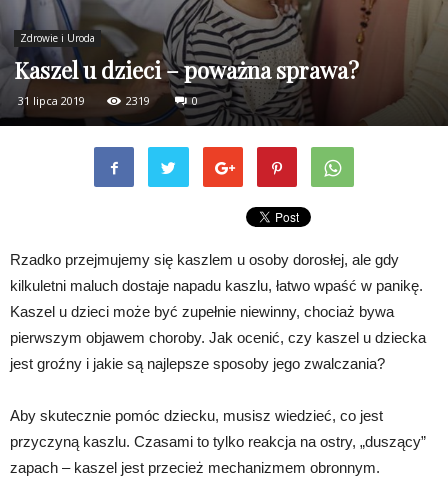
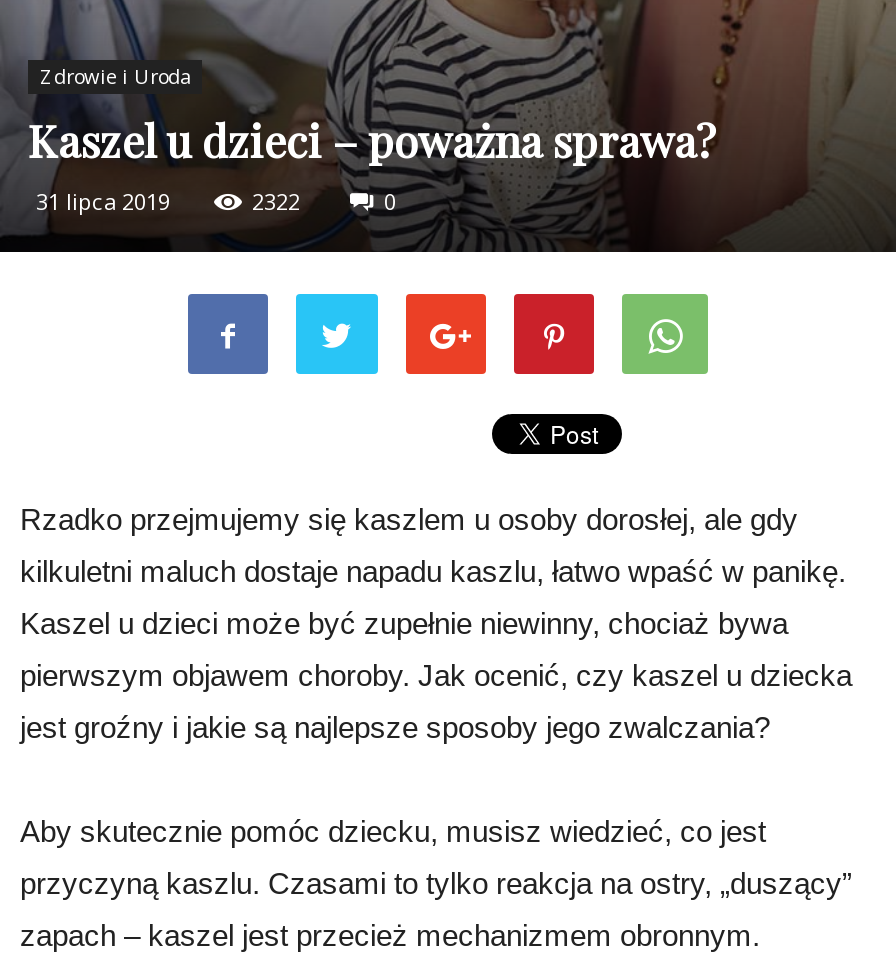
[126,93,150,108] 2319 -> [252,185,300,215] 2322

